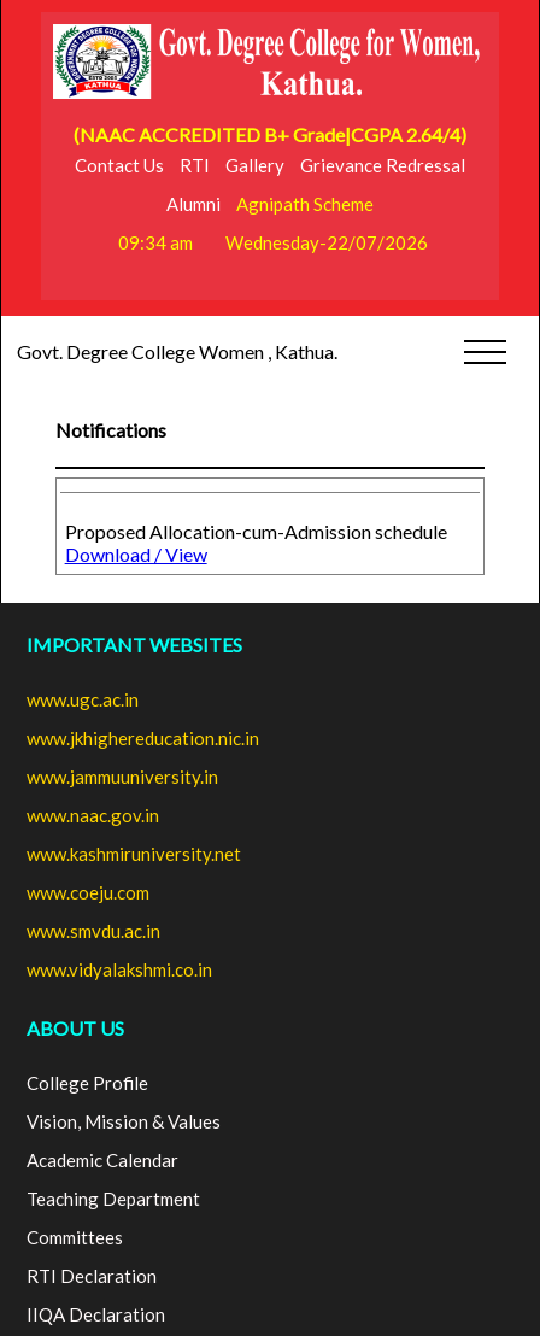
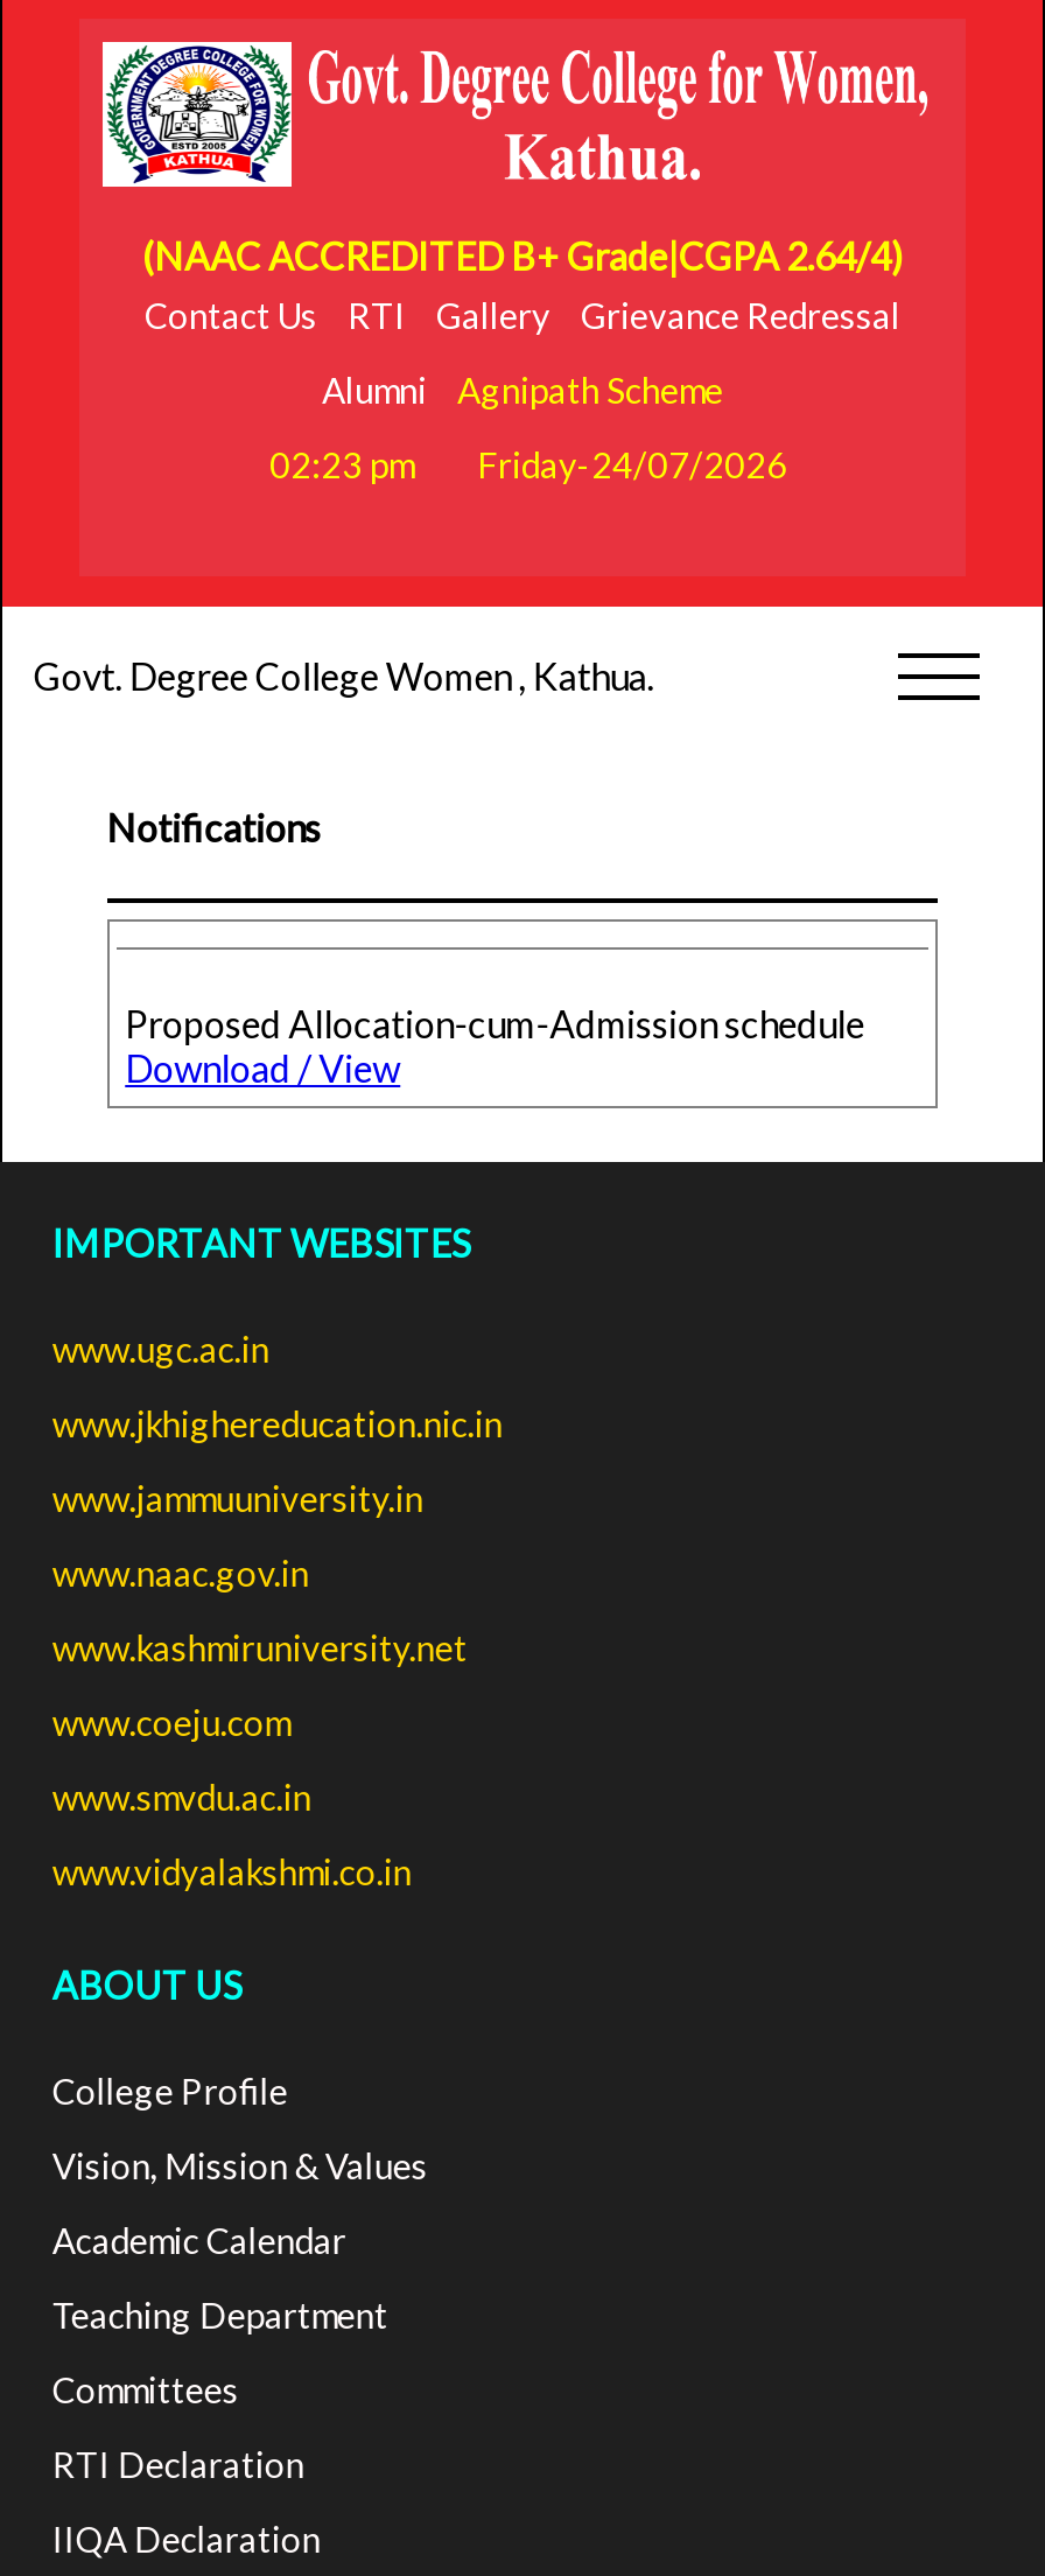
[118,231,428,253] 09:34 am | Wednesday-22/07/2026 -> [269,443,787,485] 02:23 pm | Friday-24/07/2026

